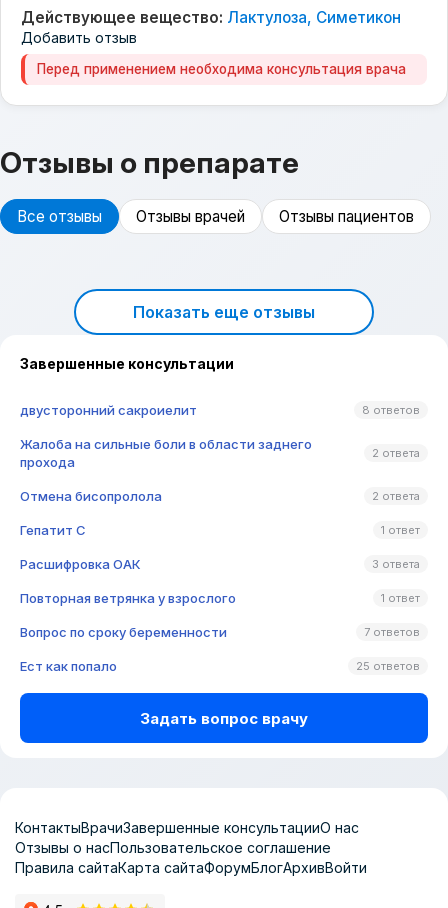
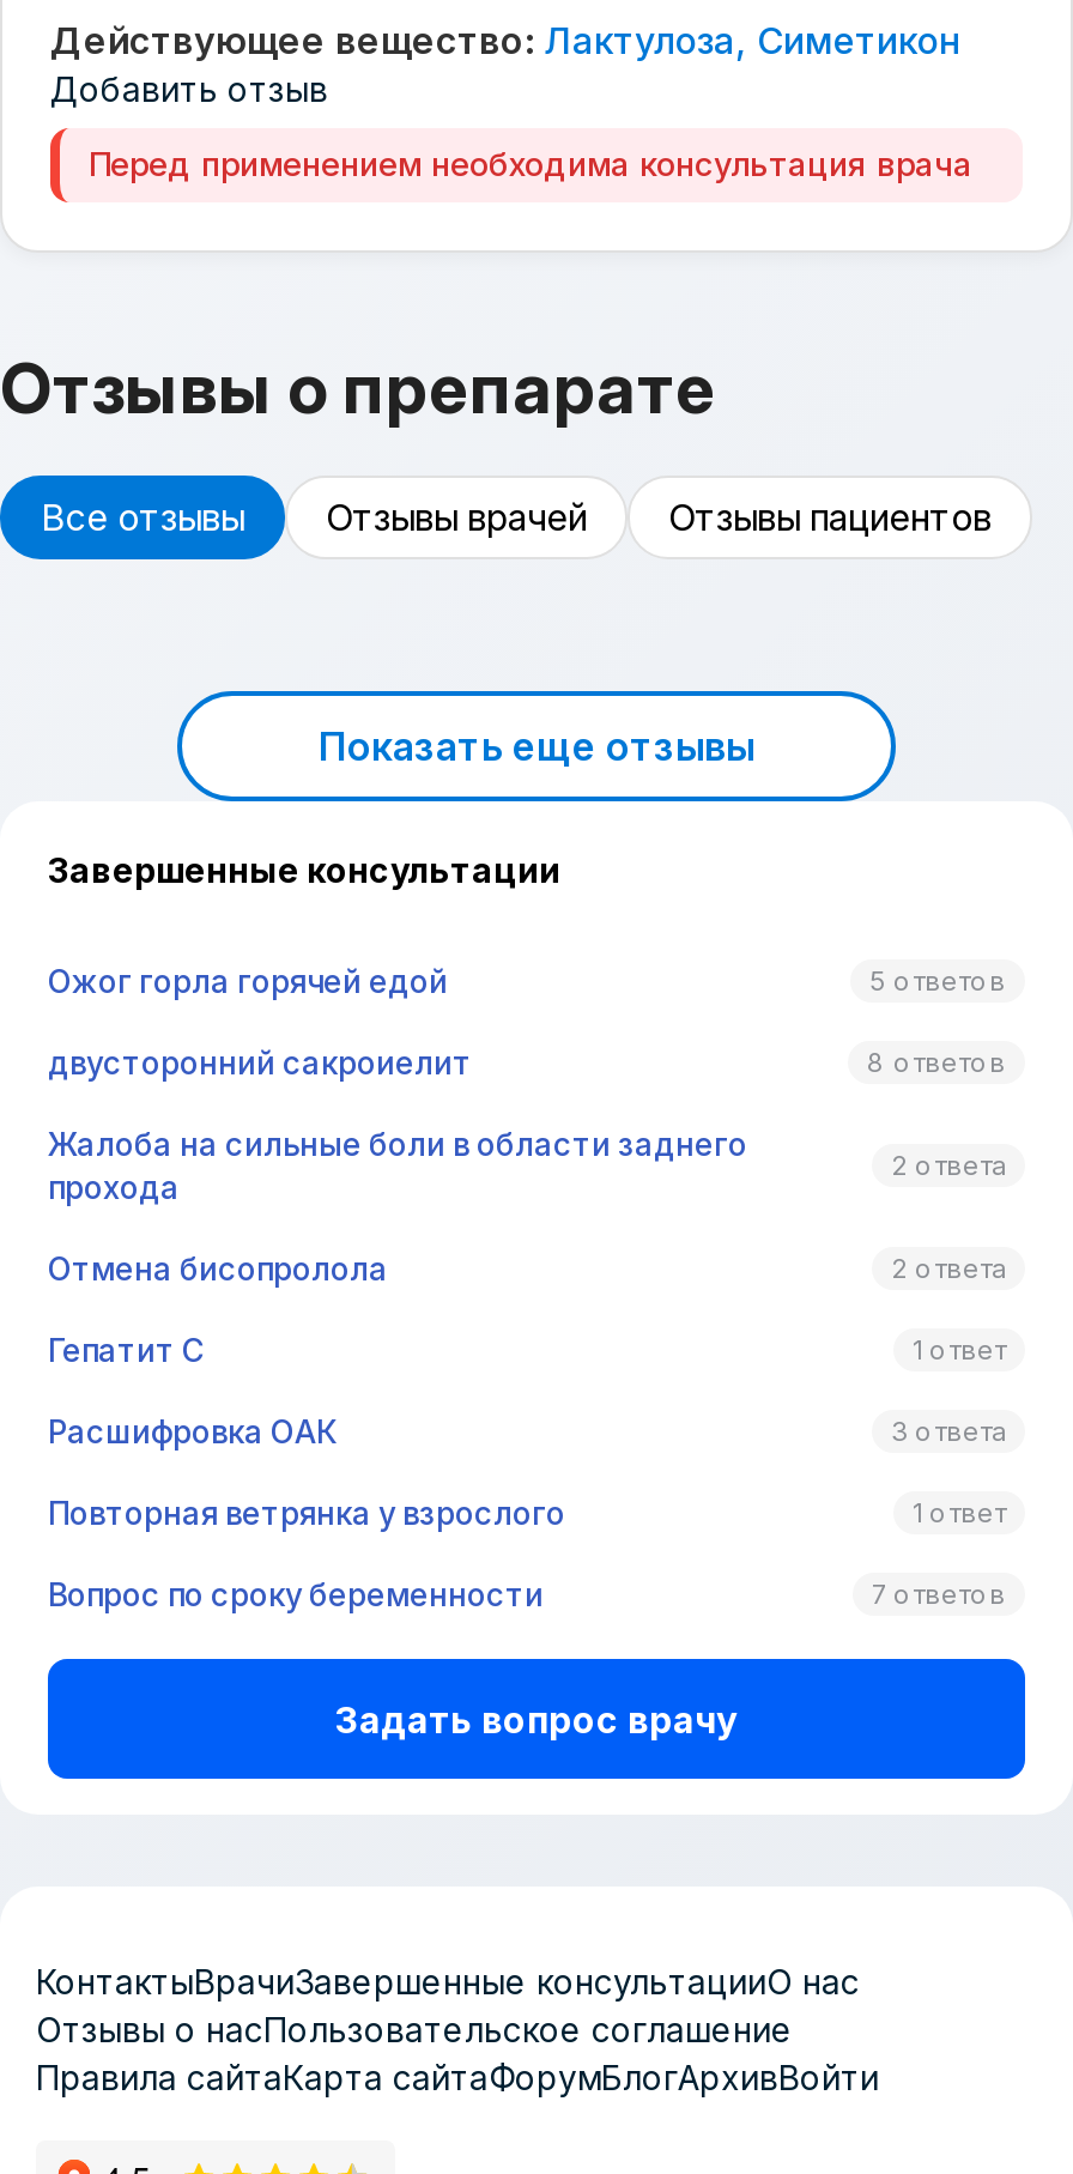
none -> [48,962,1006,1000] Ожог горла горячей едой | 5 ответов
moved [20,402,420,640] -> [48,1043,1006,1613]: двусторонний сакроиелит | 8 ответов | Жалоба на сильные боли в области заднего | ... | Вопрос по сроку беременности | 7 ответов
[20,658,420,674] Ест как попало | 25 ответов -> none

